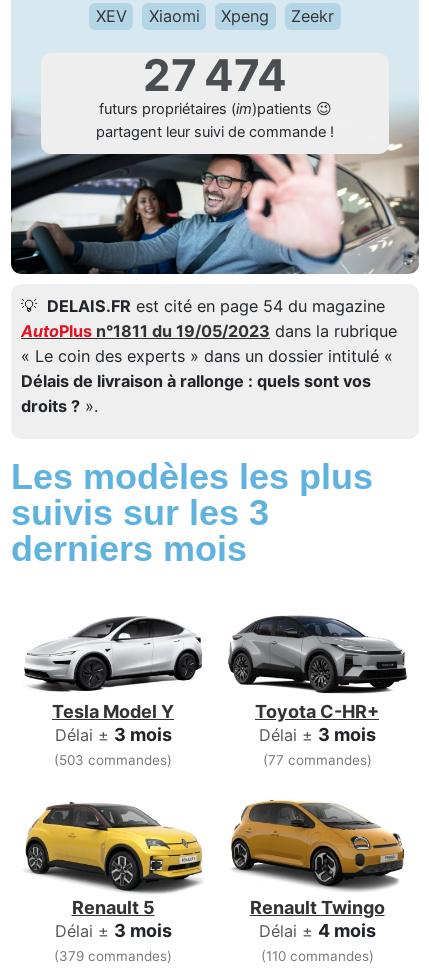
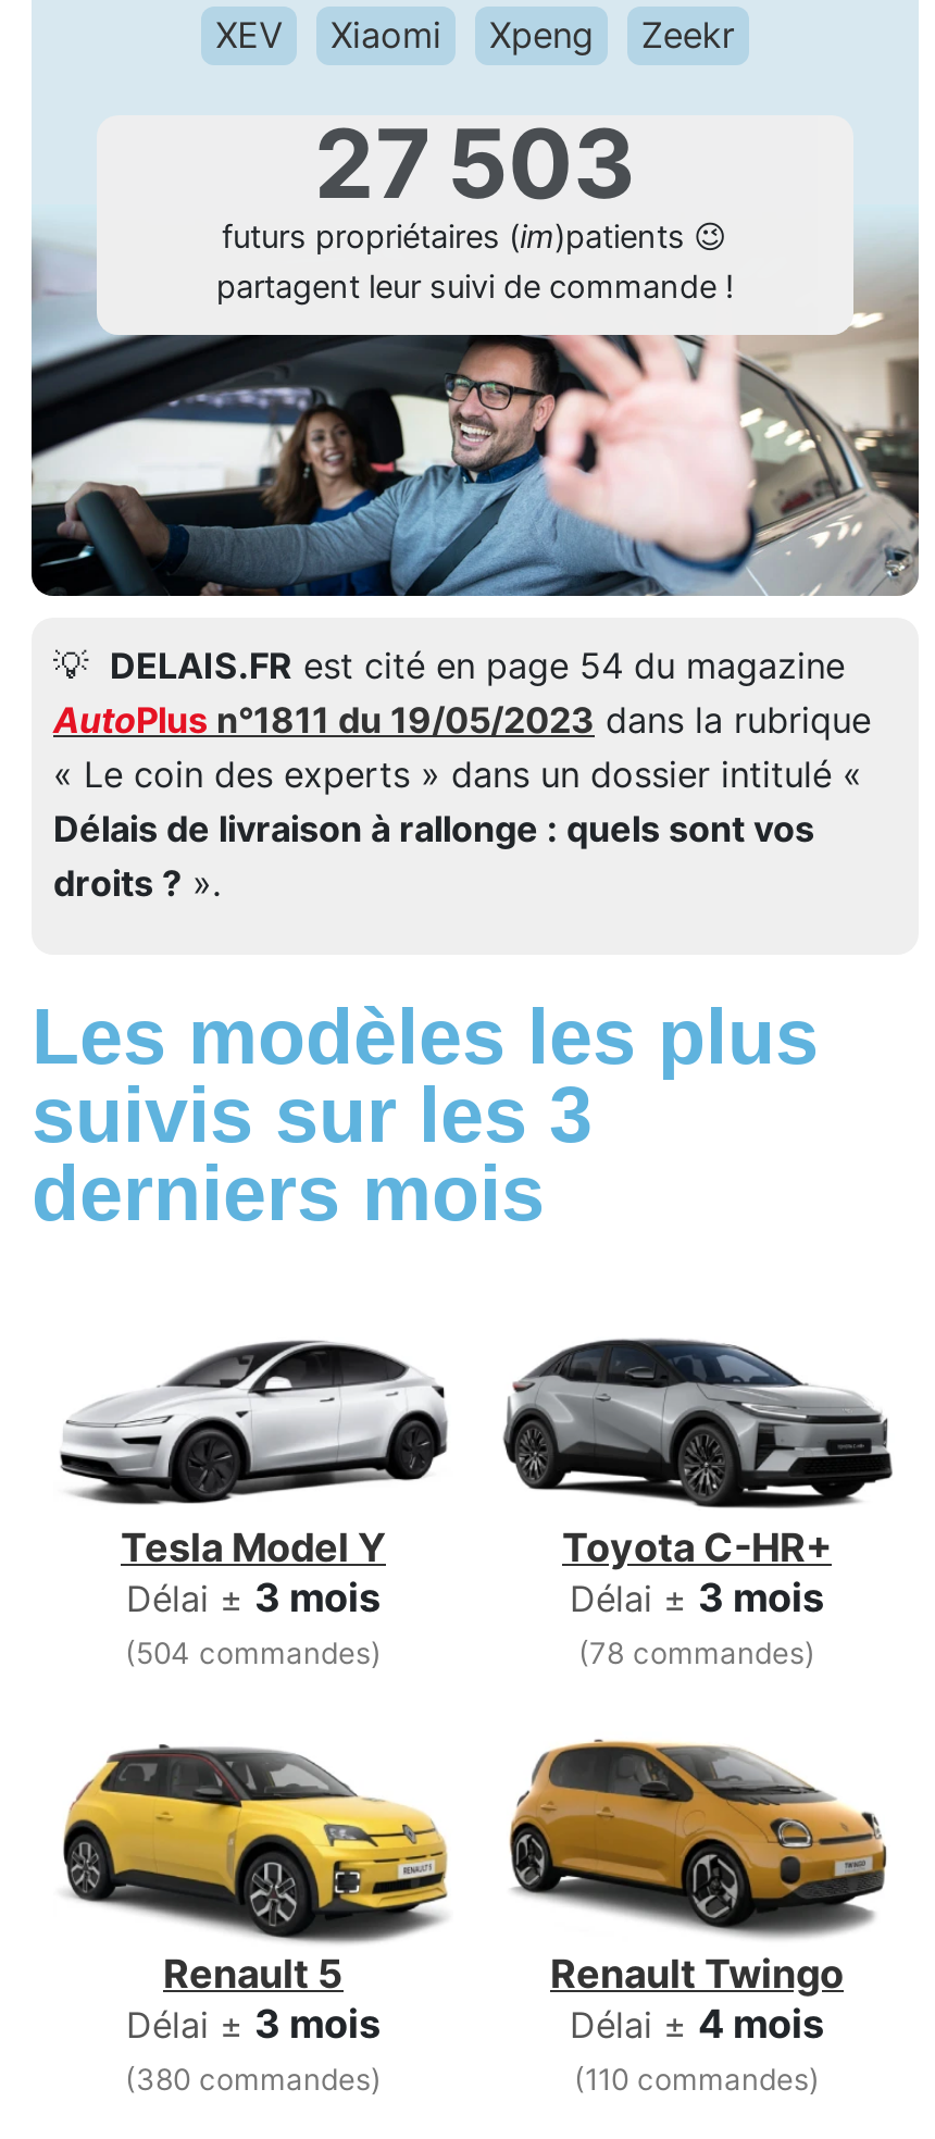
[143,49,287,102] 27 474 -> [314,106,636,221] 27 503
[54,752,172,768] (503 commandes) -> [125,1636,382,1671] (504 commandes)
[262,752,371,768] (77 commandes) -> [578,1636,815,1671] (78 commandes)
[54,948,172,964] (379 commandes) -> [125,2062,382,2097] (380 commandes)

